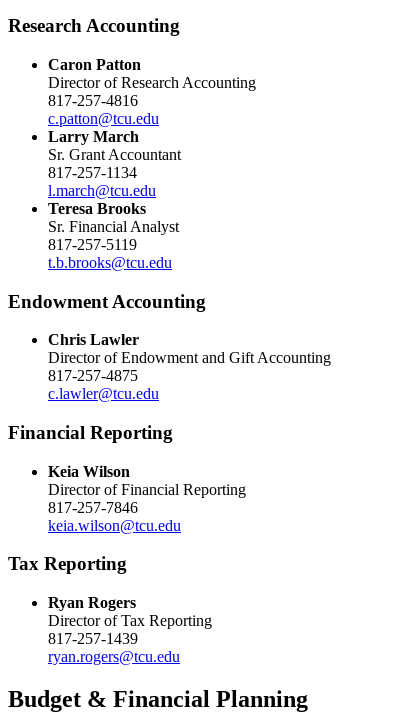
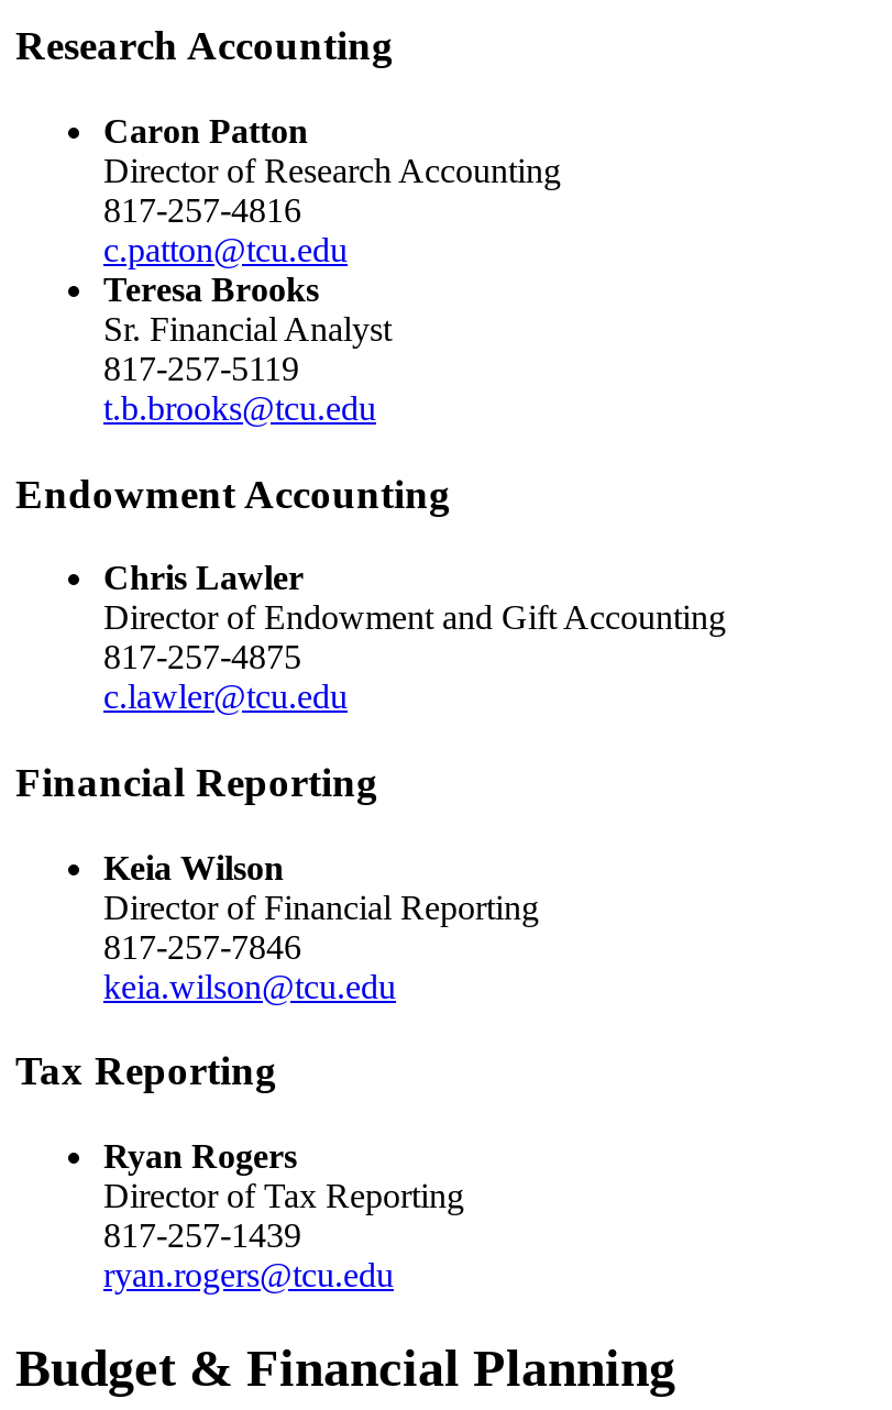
[48,128,181,199] Larry March | Sr. Grant Accountant | 817-257-1134 | l.march@tcu.edu -> none

